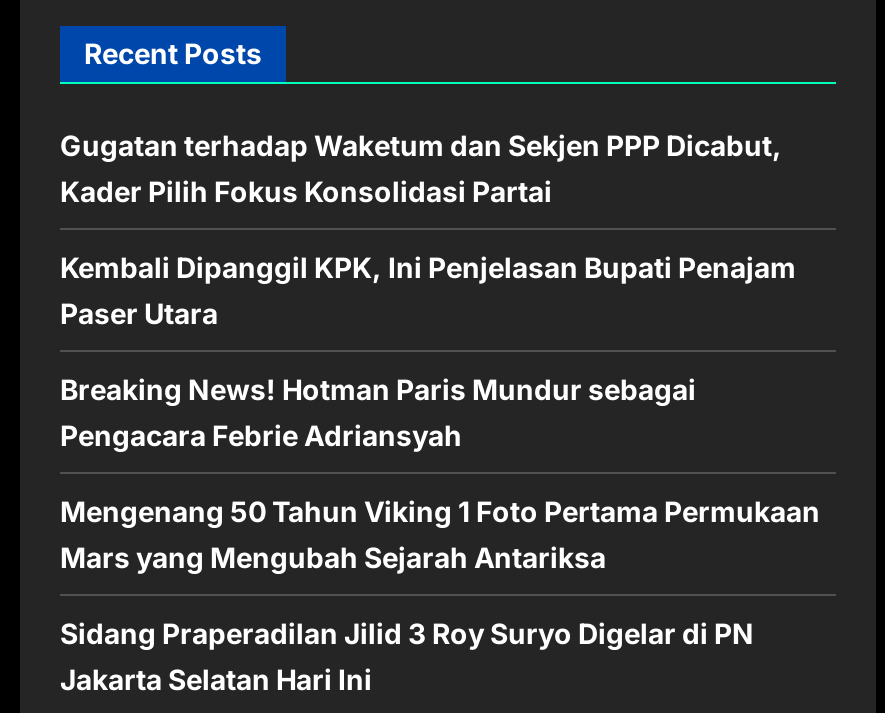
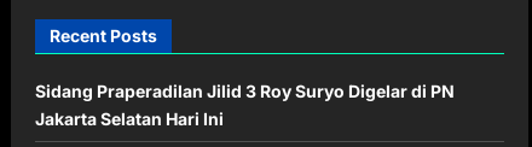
[60,127,820,573] Gugatan terhadap Waketum dan Sekjen PPP Dicabut, | Kader Pilih Fokus Konsolidasi Partai | Kembali Dipanggil KPK, Ini Penjelasan Bupati Penajam | Paser Utara | Breaking News! Hotman Paris Mundur sebagai | Pengacara Febrie Adriansyah | Mengenang 50 Tahun Viking 1 Foto Pertama Permukaan | Mars yang Mengubah Sejarah Antariksa -> none

